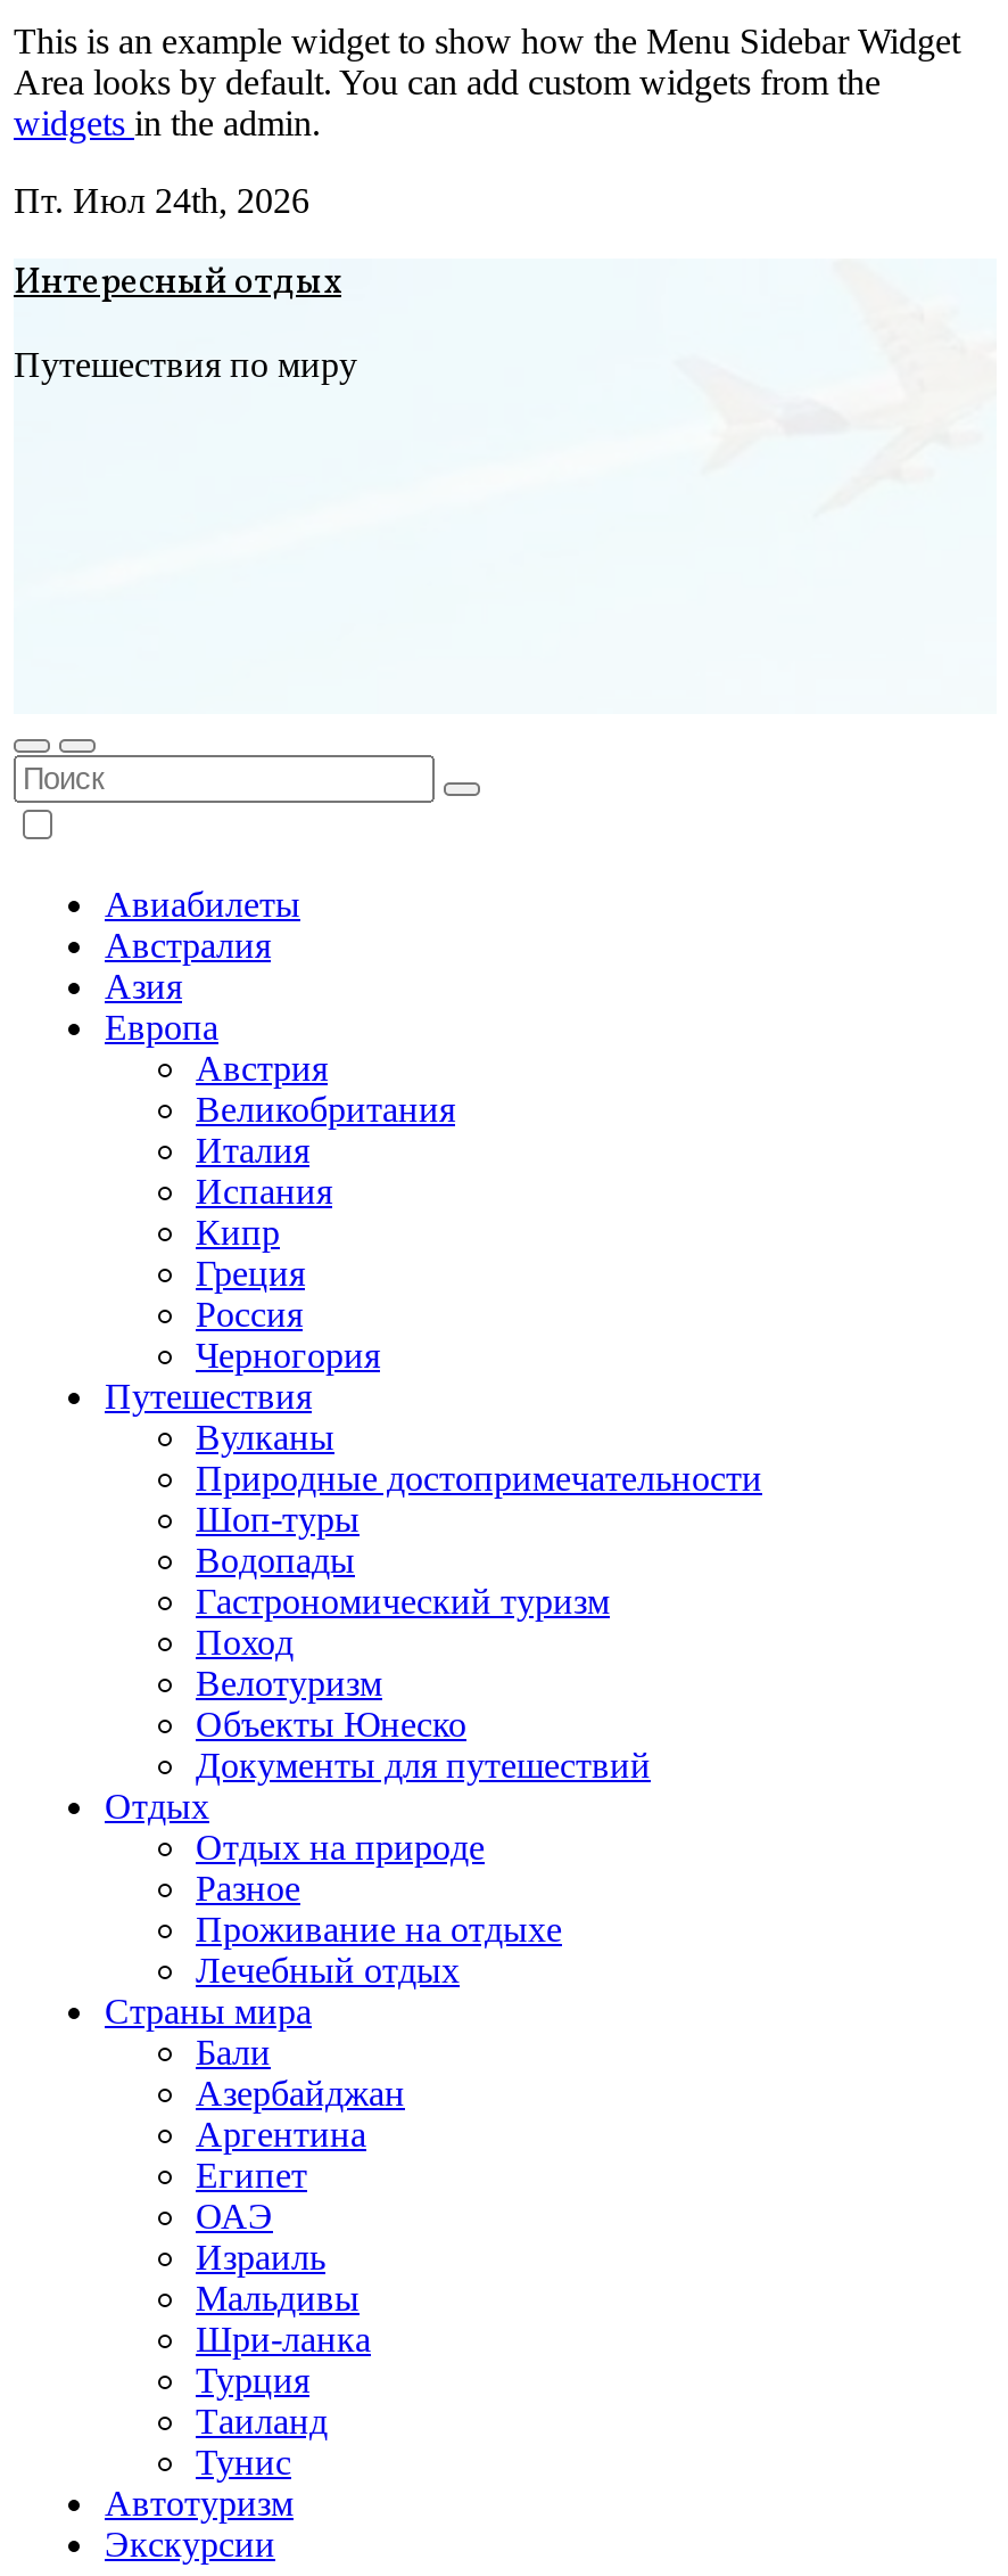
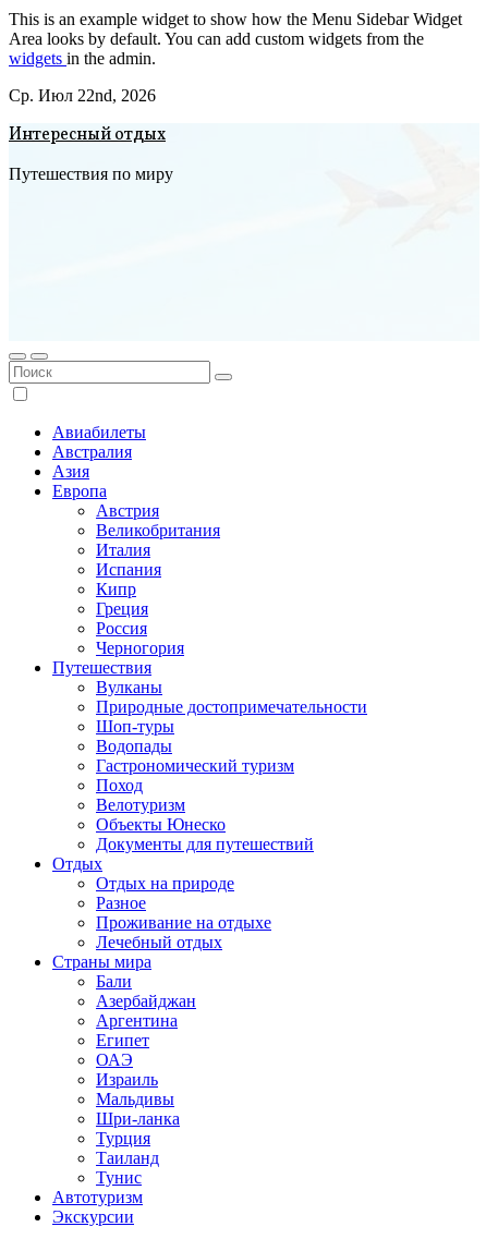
[14,181,309,220] Пт. Июл 24th, 2026 -> [9,86,156,105] Ср. Июл 22nd, 2026

